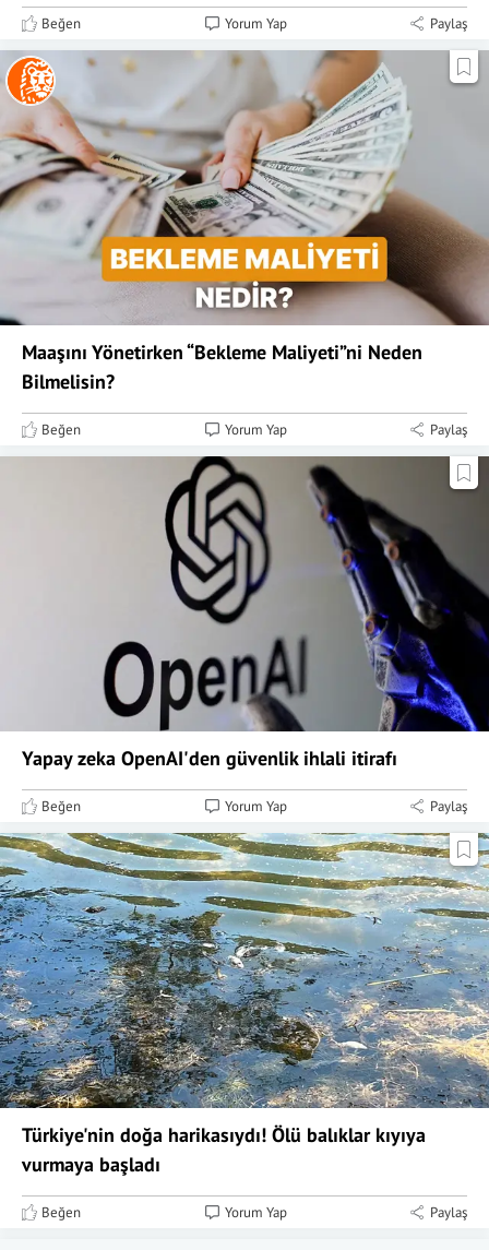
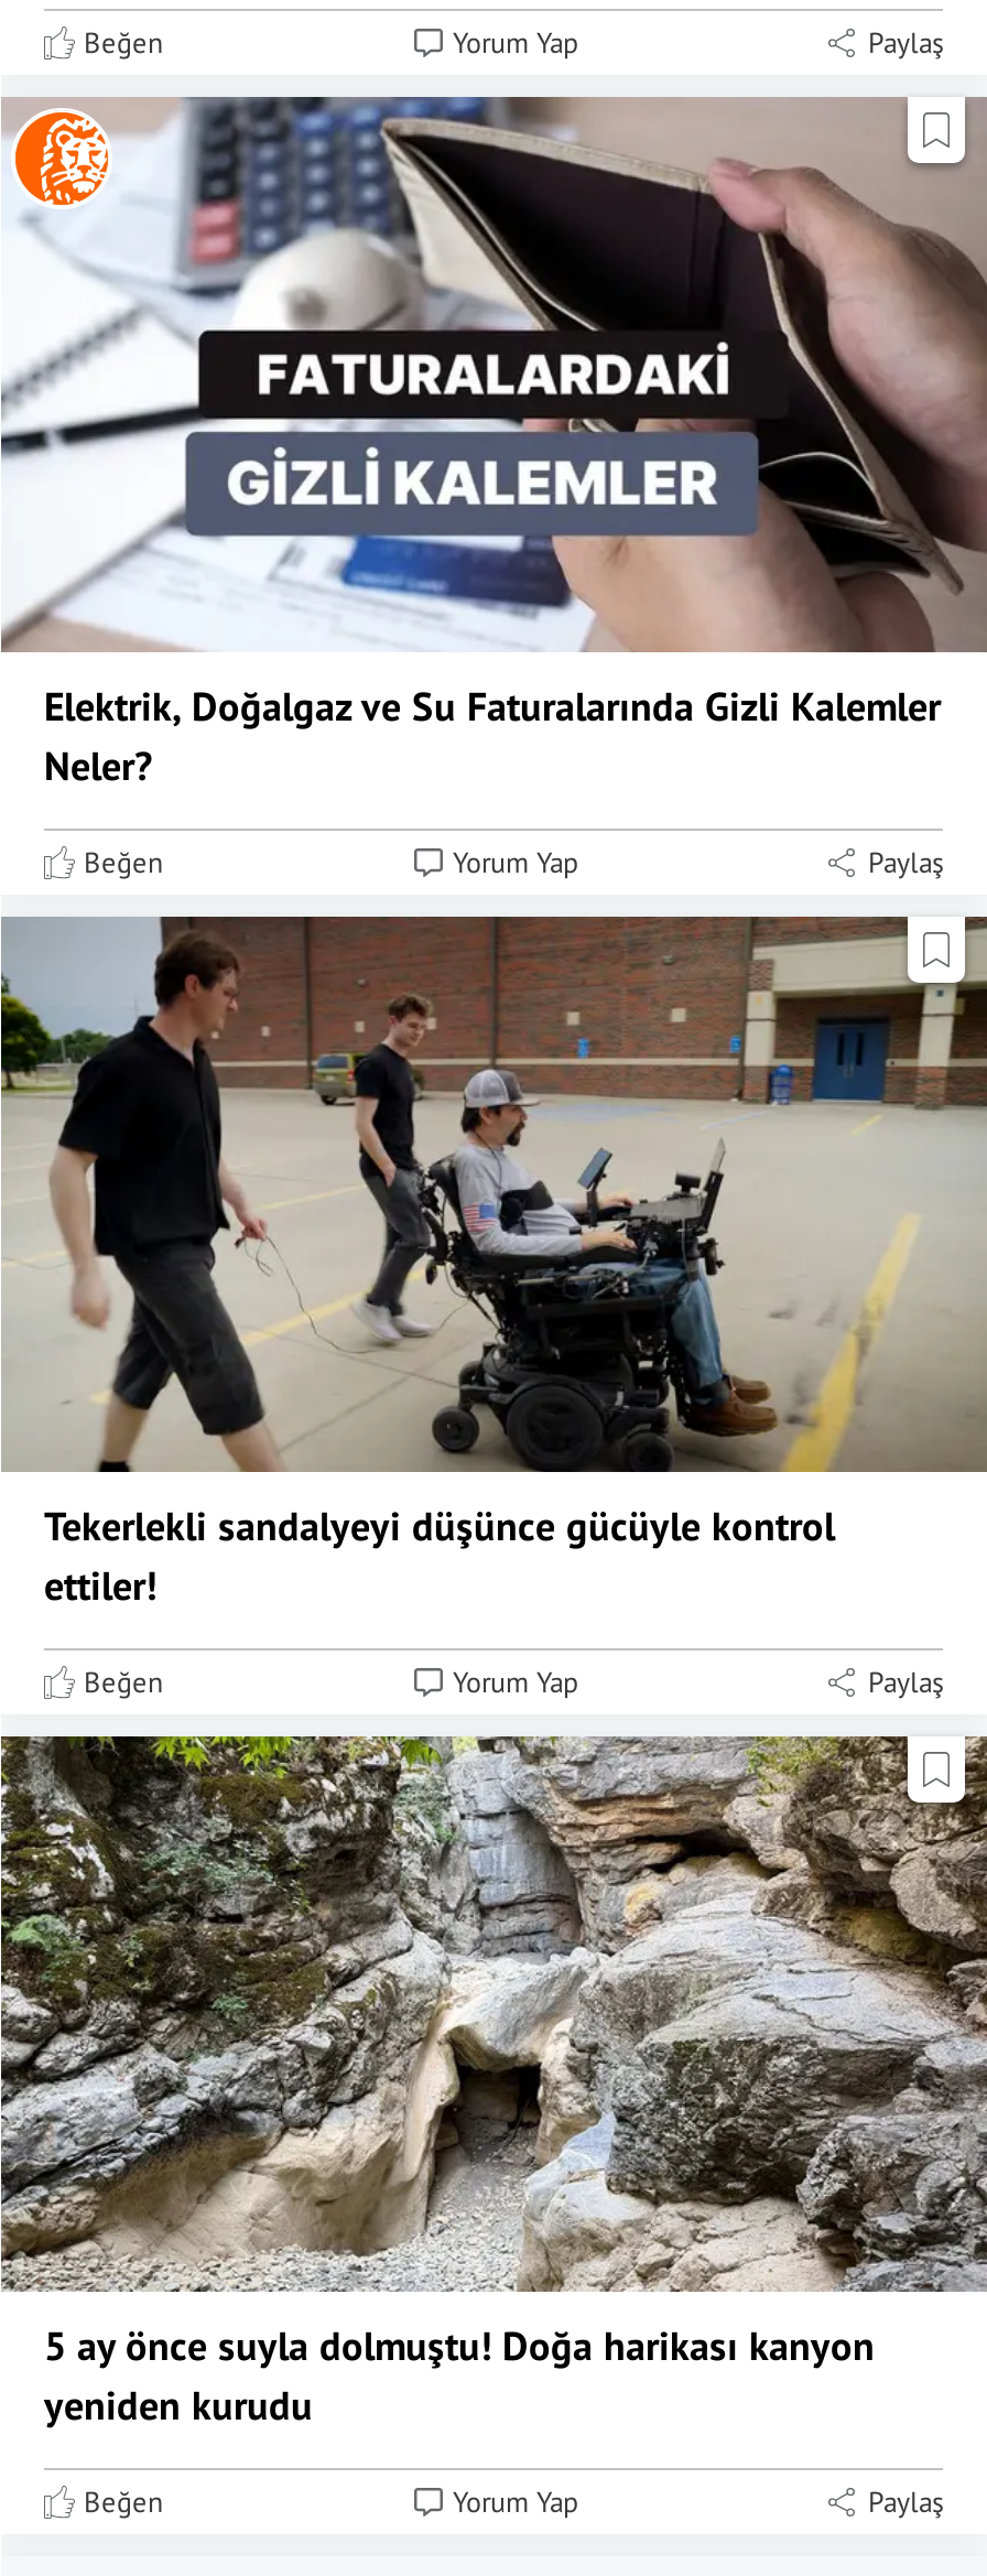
[3,50,486,394] [image] | Maaşını Yönetirken “Bekleme Maliyeti”ni Neden | Bilmelisin? -> [7,97,980,792] [image] | Elektrik, Doğalgaz ve Su Faturalarında Gizli Kalemler | Neler?
[3,456,486,771] [image] | Yapay zeka OpenAI'den güvenlik ihlali itirafı -> [7,917,980,1611] [image] | Tekerlekli sandalyeyi düşünce gücüyle kontrol | ettiler!
[3,833,486,1177] [image] | Türkiye'nin doğa harikasıydı! Ölü balıklar kıyıya | vurmaya başladı -> [7,1734,980,2431] [image] | 5 ay önce suyla dolmuştu! Doğa harikası kanyon | yeniden kurudu

